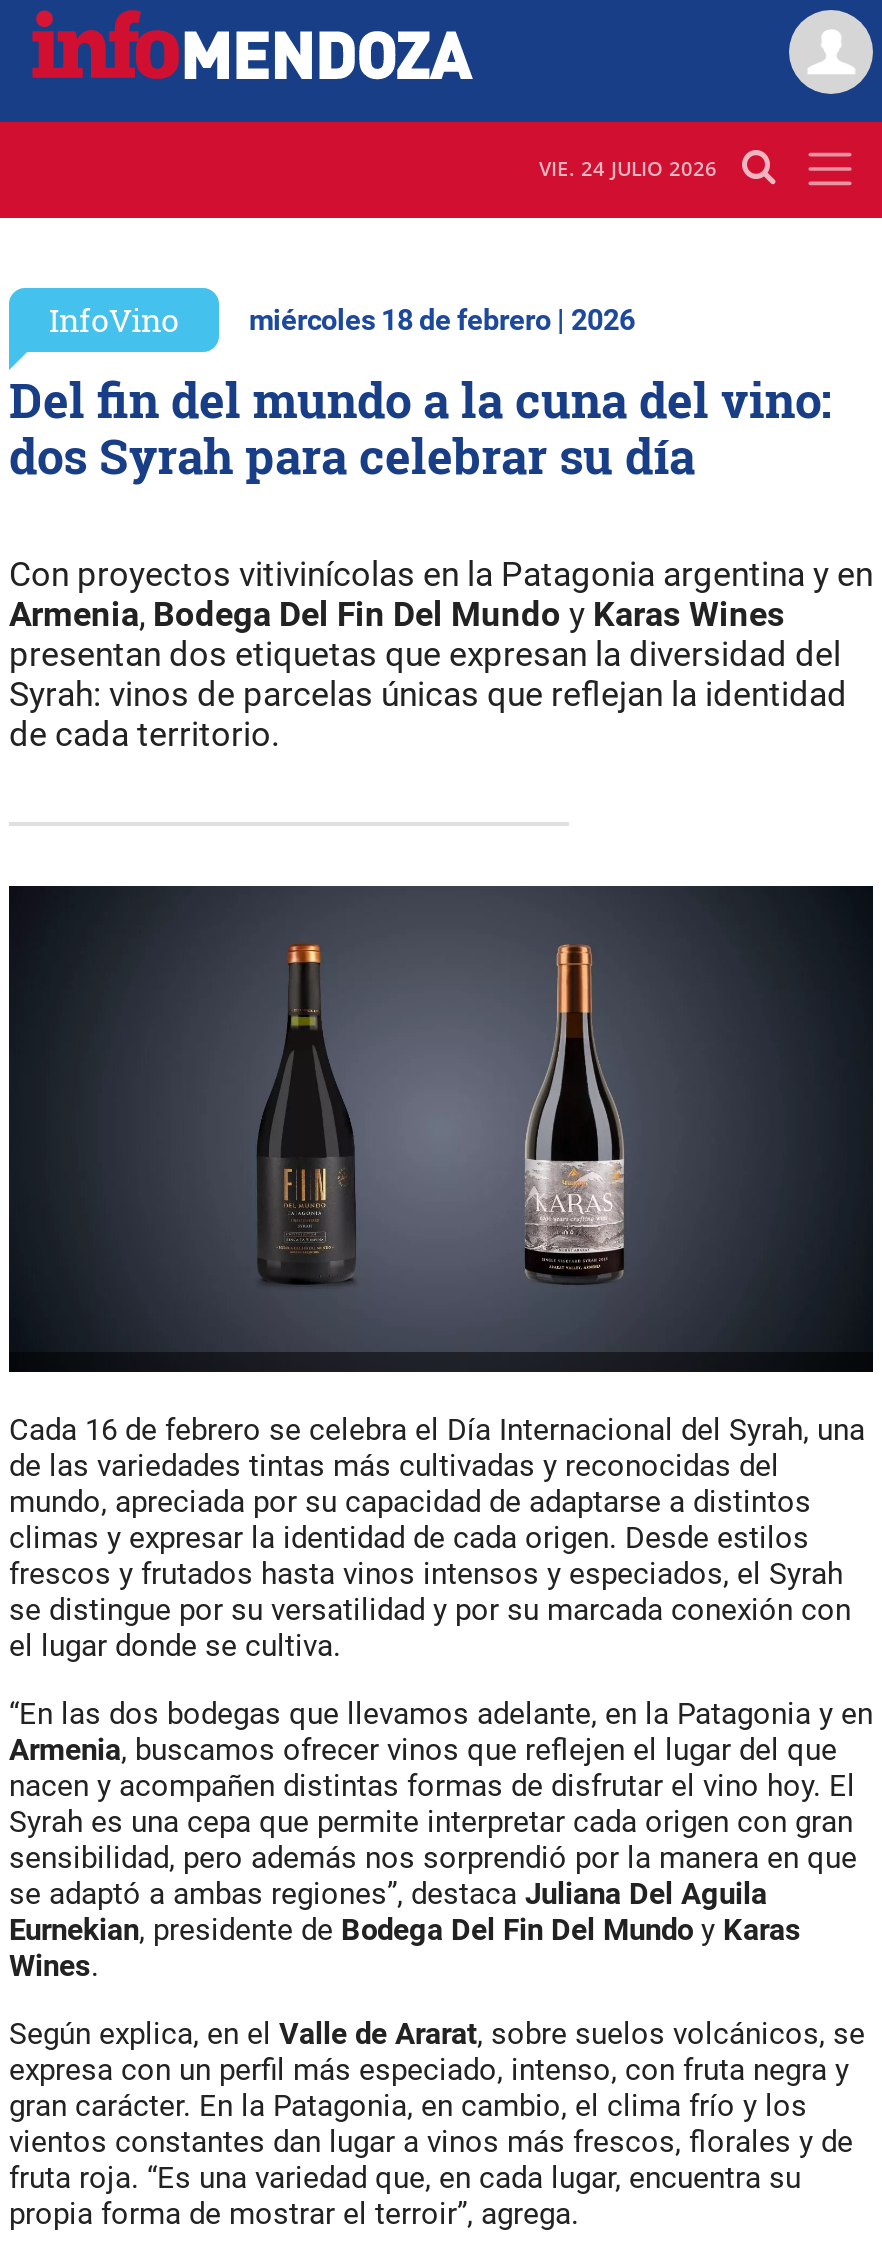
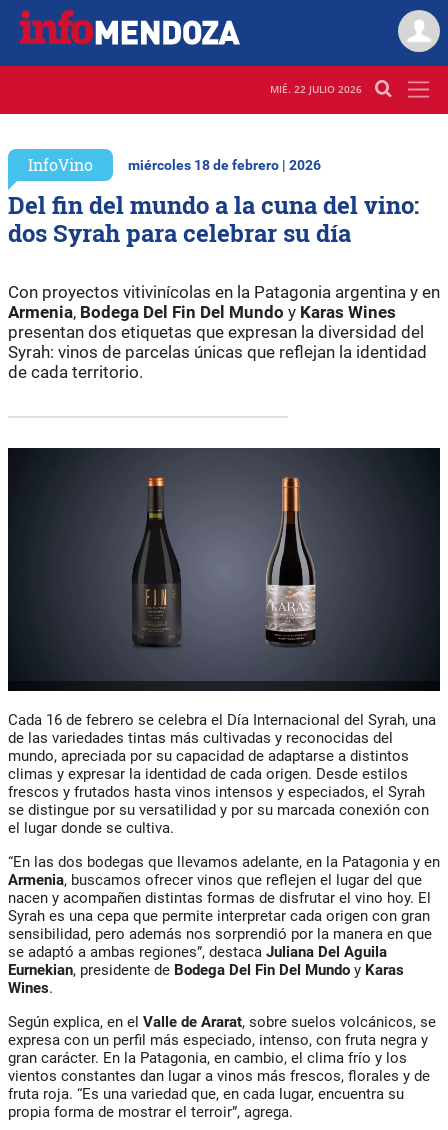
[539,155,717,183] VIE. 24 JULIO 2026 -> [270,82,362,96] MIÉ. 22 JULIO 2026

